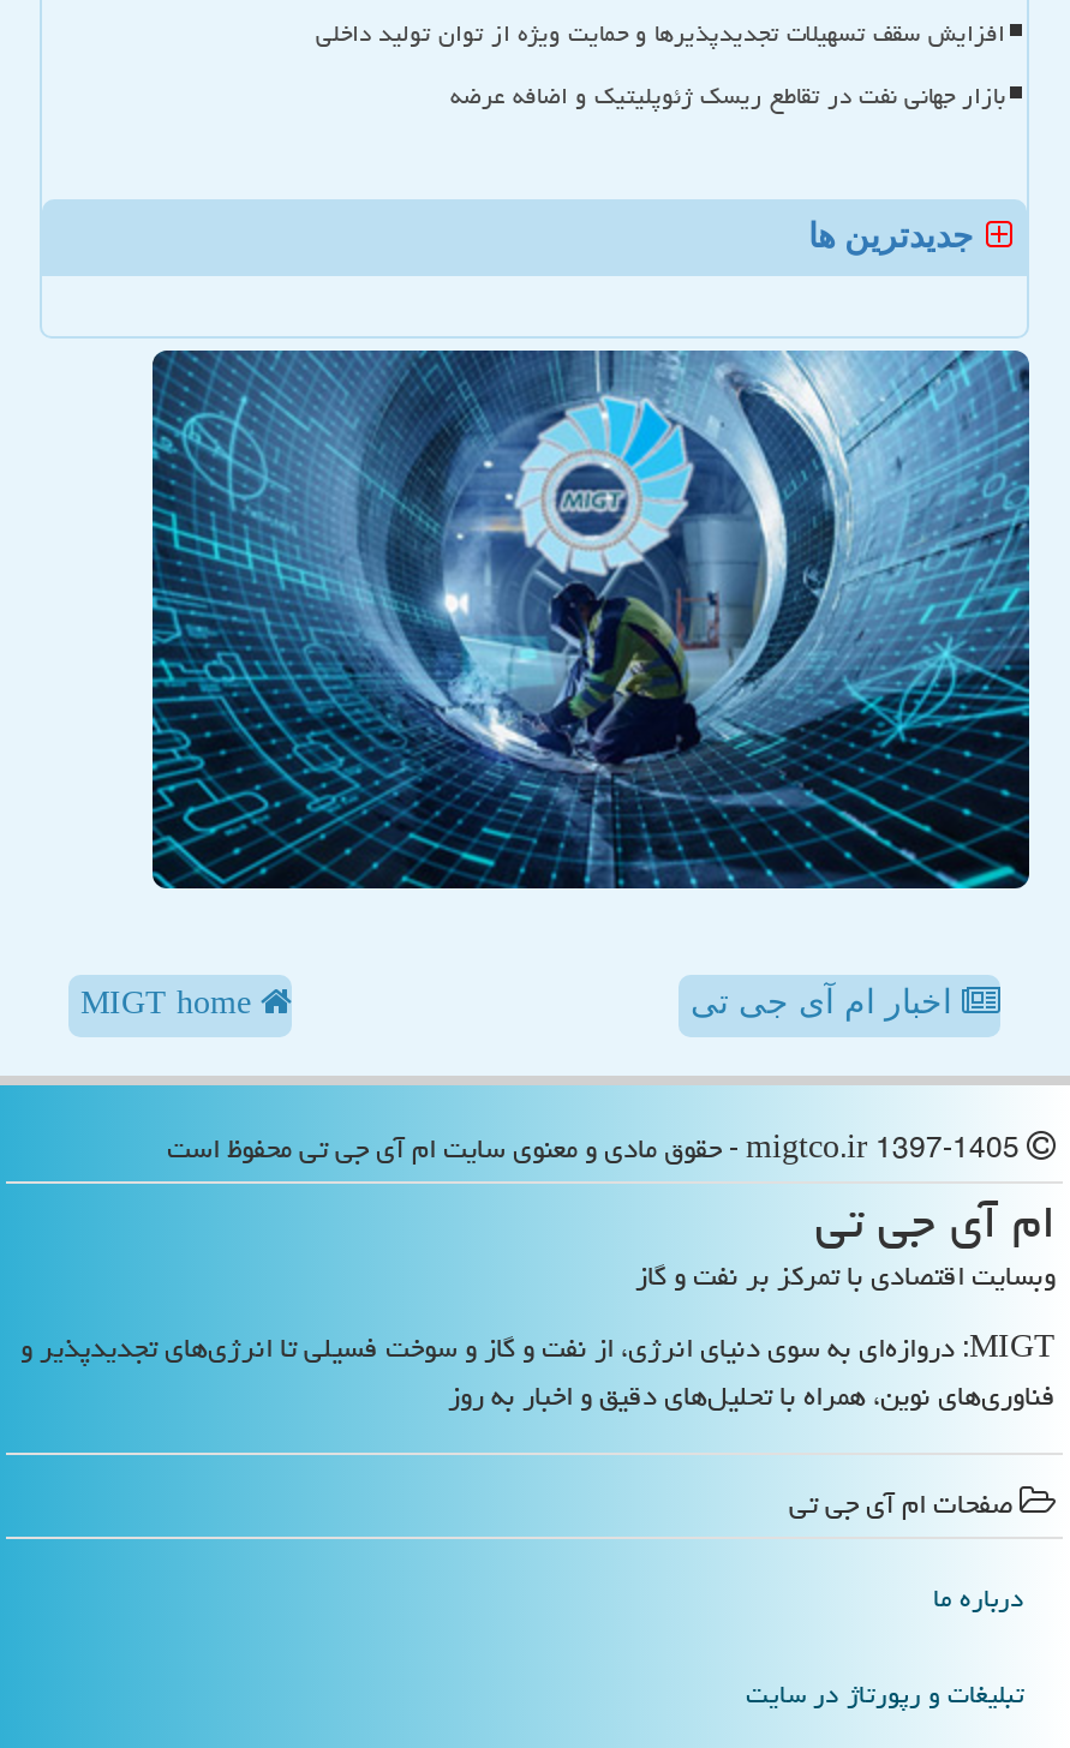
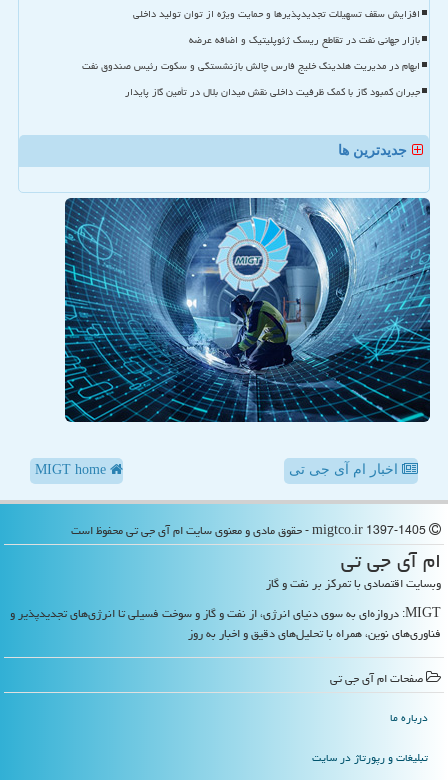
none -> [82,56,420,102] ابهام در مدیریت هلدینگ خلیج فارس چالش بازنشستگی و سکوت رئیس صندوق نفت | جبران کمبود گاز با کمک ظرفیت داخلی نقش میدان بلال در تأمین گاز پایدار

